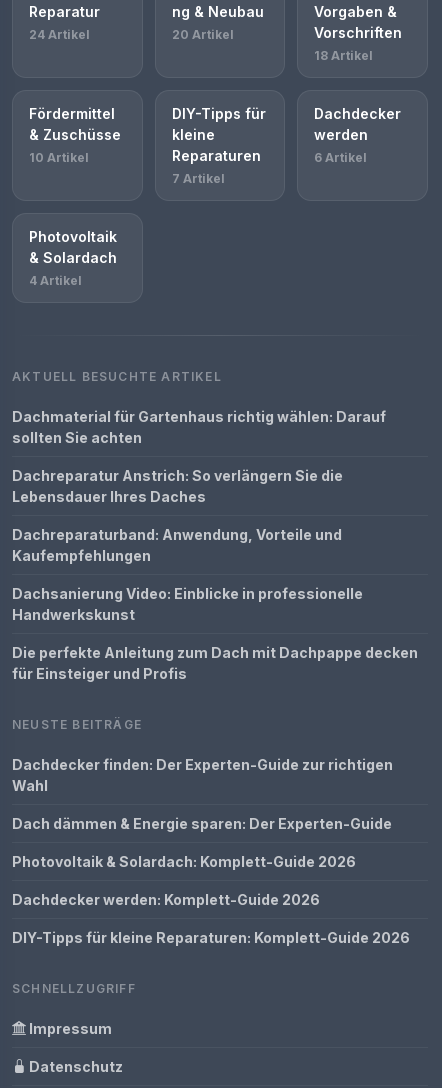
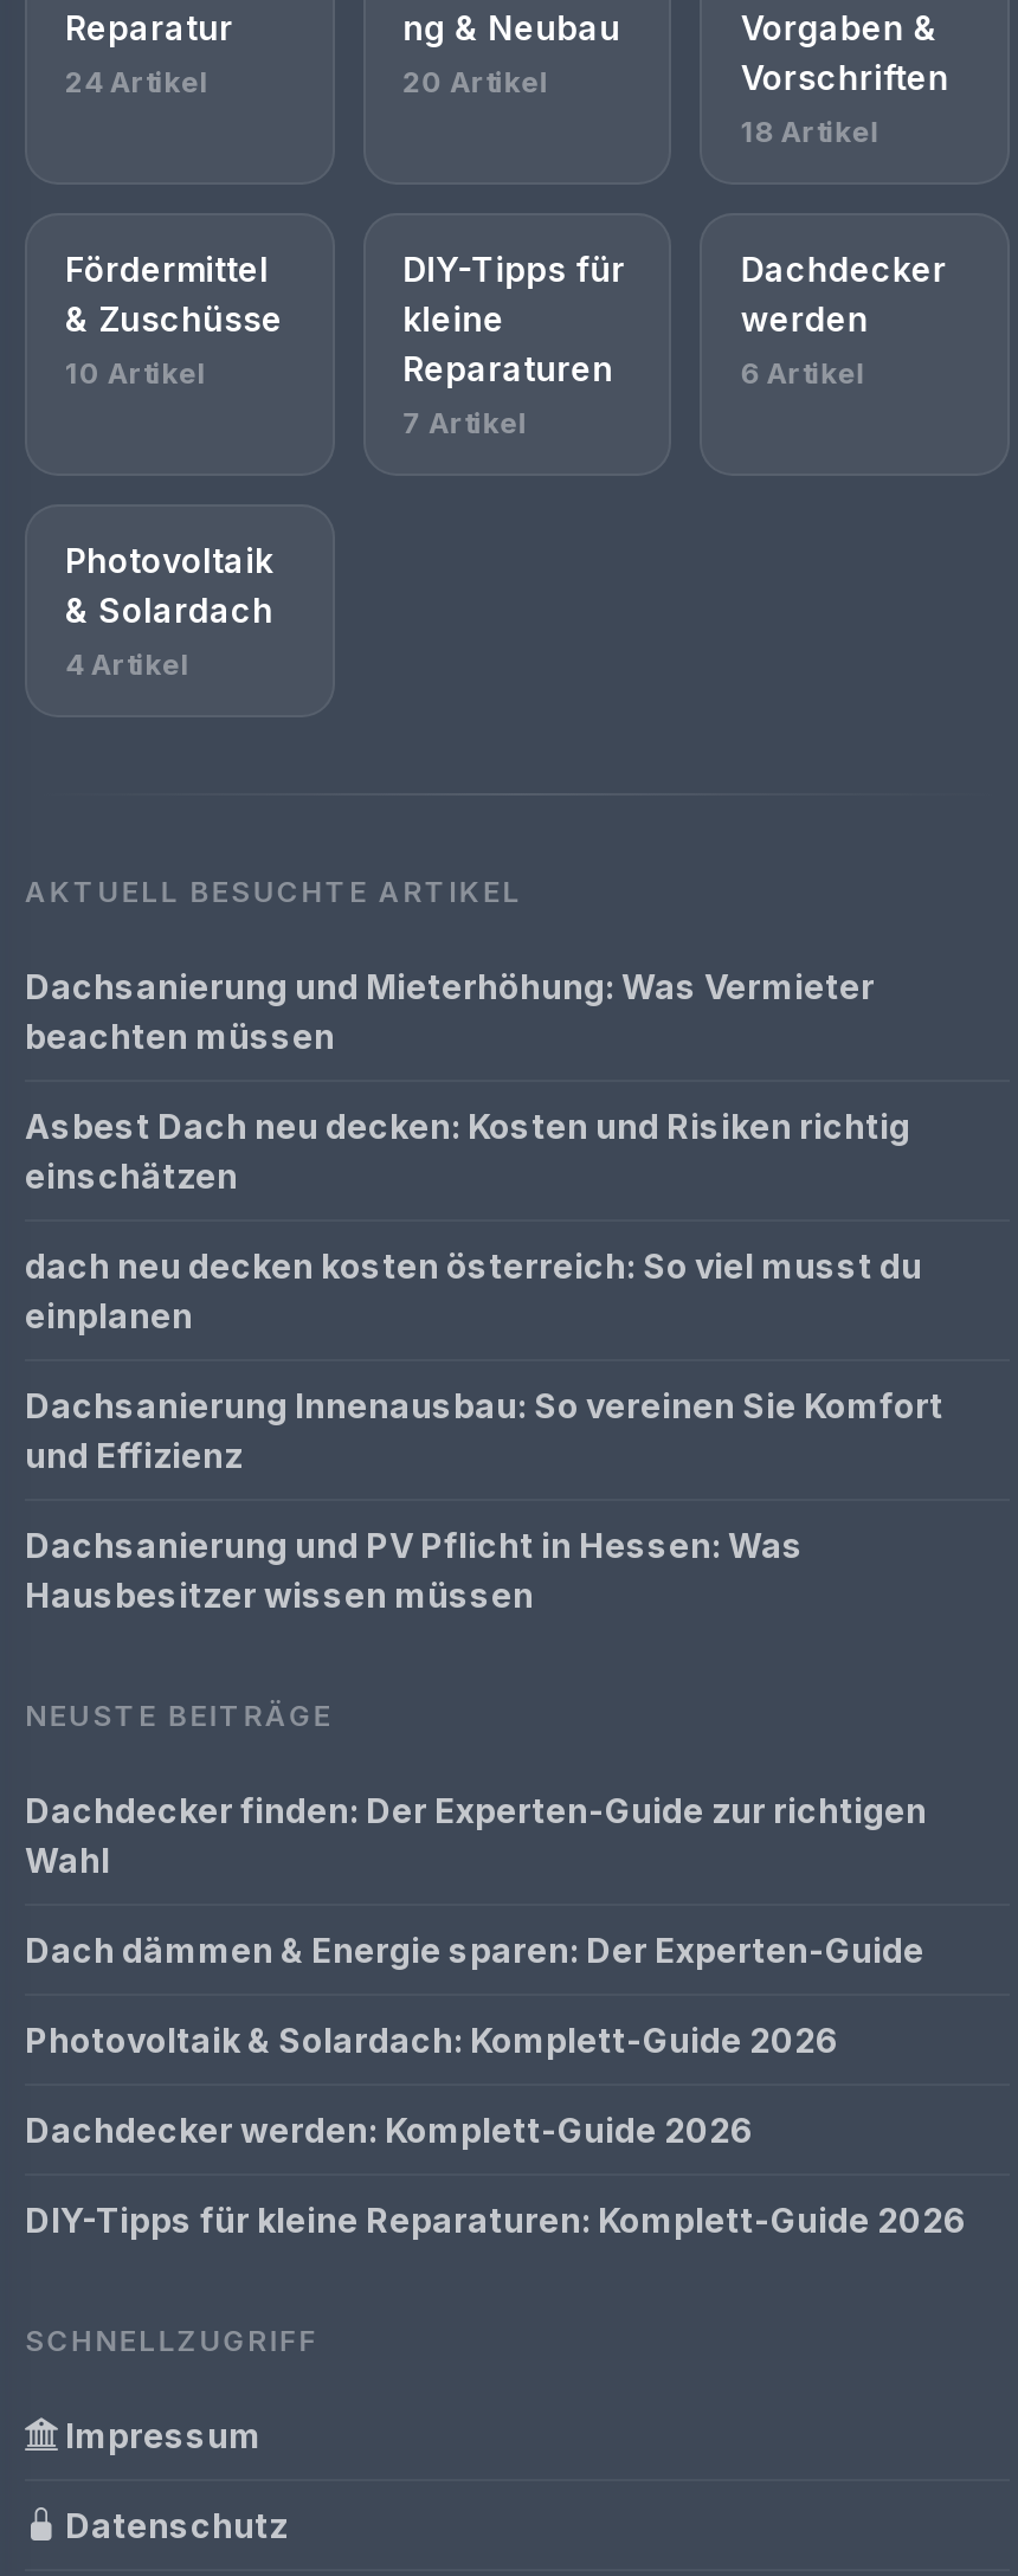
[12,407,386,445] Dachmaterial für Gartenhaus richtig wählen: Darauf | sollten Sie achten -> [25,965,875,1055] Dachsanierung und Mieterhöhung: Was Vermieter | beachten müssen
[12,466,343,504] Dachreparatur Anstrich: So verlängern Sie die | Lebensdauer Ihres Daches -> [25,1105,910,1194] Asbest Dach neu decken: Kosten und Risiken richtig | einschätzen
[12,525,342,563] Dachreparaturband: Anwendung, Vorteile und | Kaufempfehlungen -> [25,1244,922,1334] dach neu decken kosten österreich: So viel musst du | einplanen
[12,584,363,622] Dachsanierung Video: Einblicke in professionelle | Handwerkskunst -> [25,1384,943,1474] Dachsanierung Innenausbau: So vereinen Sie Komfort | und Effizienz
[12,643,418,681] Die perfekte Anleitung zum Dach mit Dachpappe decken | für Einsteiger und Profis -> [25,1524,804,1614] Dachsanierung und PV Pflicht in Hessen: Was | Hausbesitzer wissen müssen

